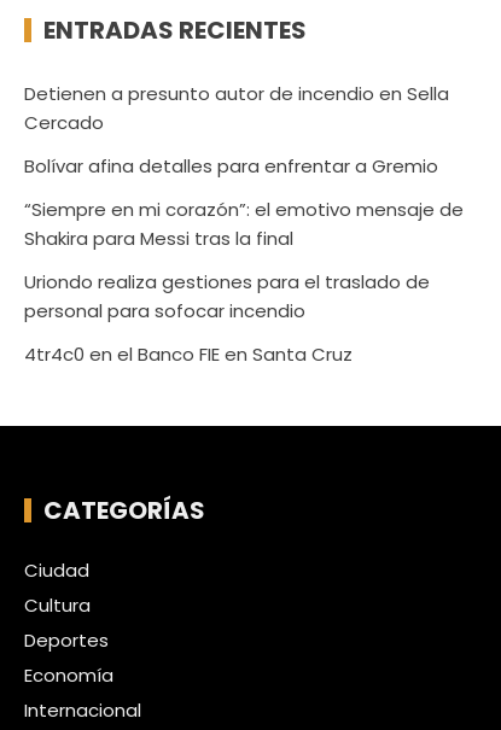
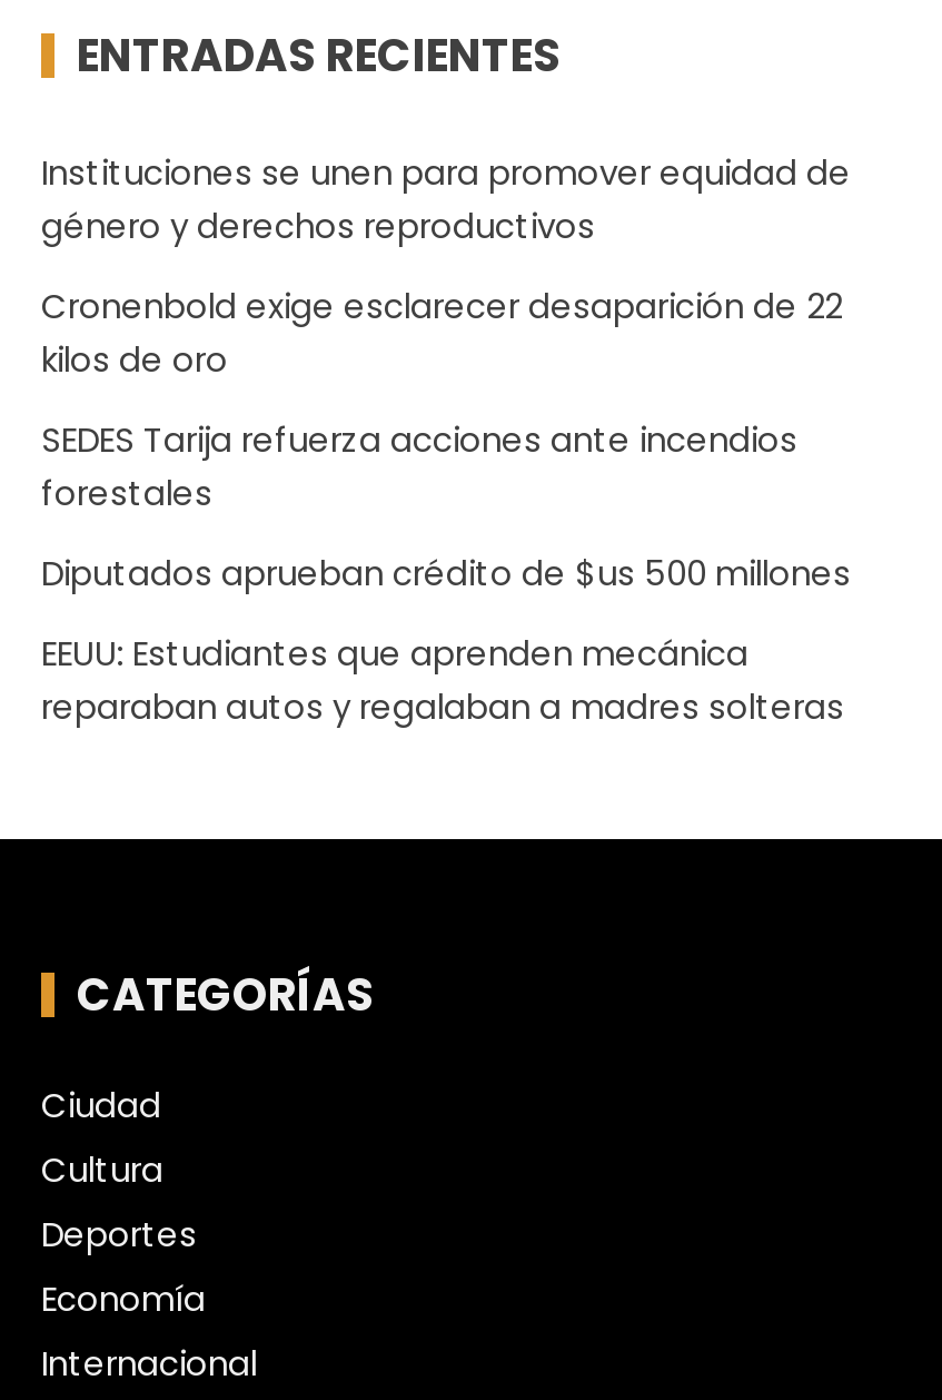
[24,80,449,135] Detienen a presunto autor de incendio en Sella | Cercado -> [41,150,851,250] Instituciones se unen para promover equidad de | género y derechos reproductivos
[24,153,438,178] Bolívar afina detalles para enfrentar a Gremio -> [41,283,842,383] Cronenbold exige esclarecer desaparición de 22 | kilos de oro
[24,196,464,251] “Siempre en mi corazón”: el emotivo mensaje de | Shakira para Messi tras la final -> [41,417,797,517] SEDES Tarija refuerza acciones ante incendios | forestales
[24,269,430,323] Uriondo realiza gestiones para el traslado de | personal para sofocar incendio -> [41,550,851,597] Diputados aprueban crédito de $us 500 millones
[24,341,353,366] 4tr4c0 en el Banco FIE en Santa Cruz -> [41,630,844,730] EEUU: Estudiantes que aprenden mecánica | reparaban autos y regalaban a madres solteras

